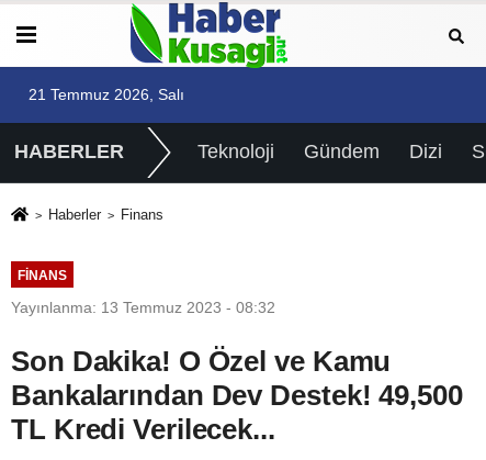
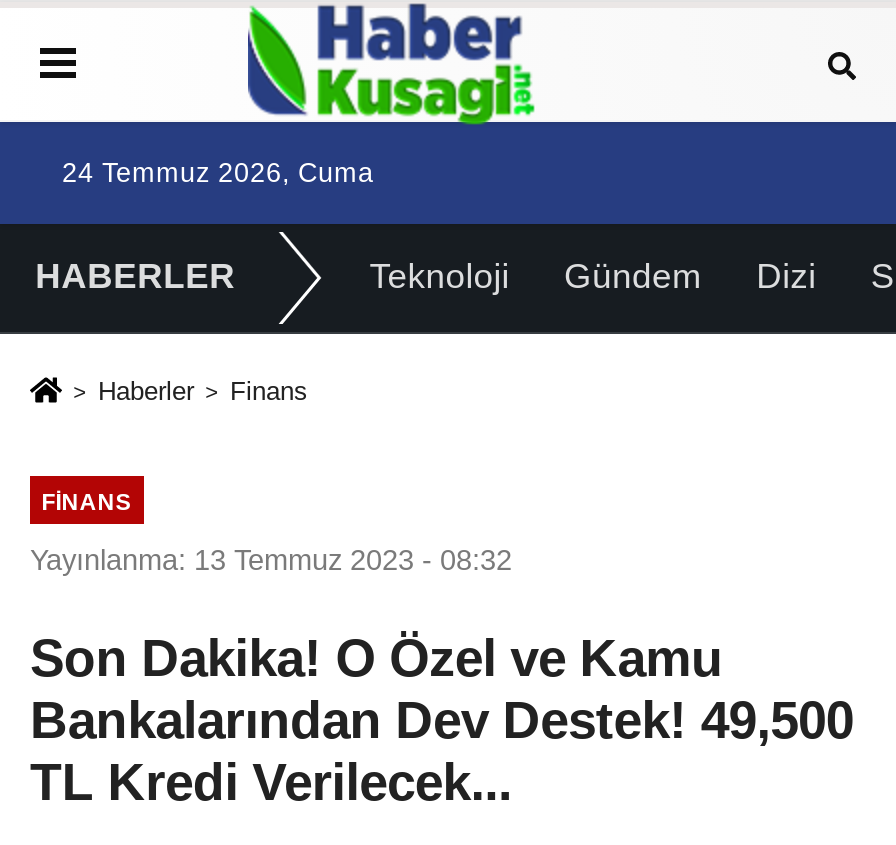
[29,87,184,103] 21 Temmuz 2026, Salı -> [62,158,374,188] 24 Temmuz 2026, Cuma

